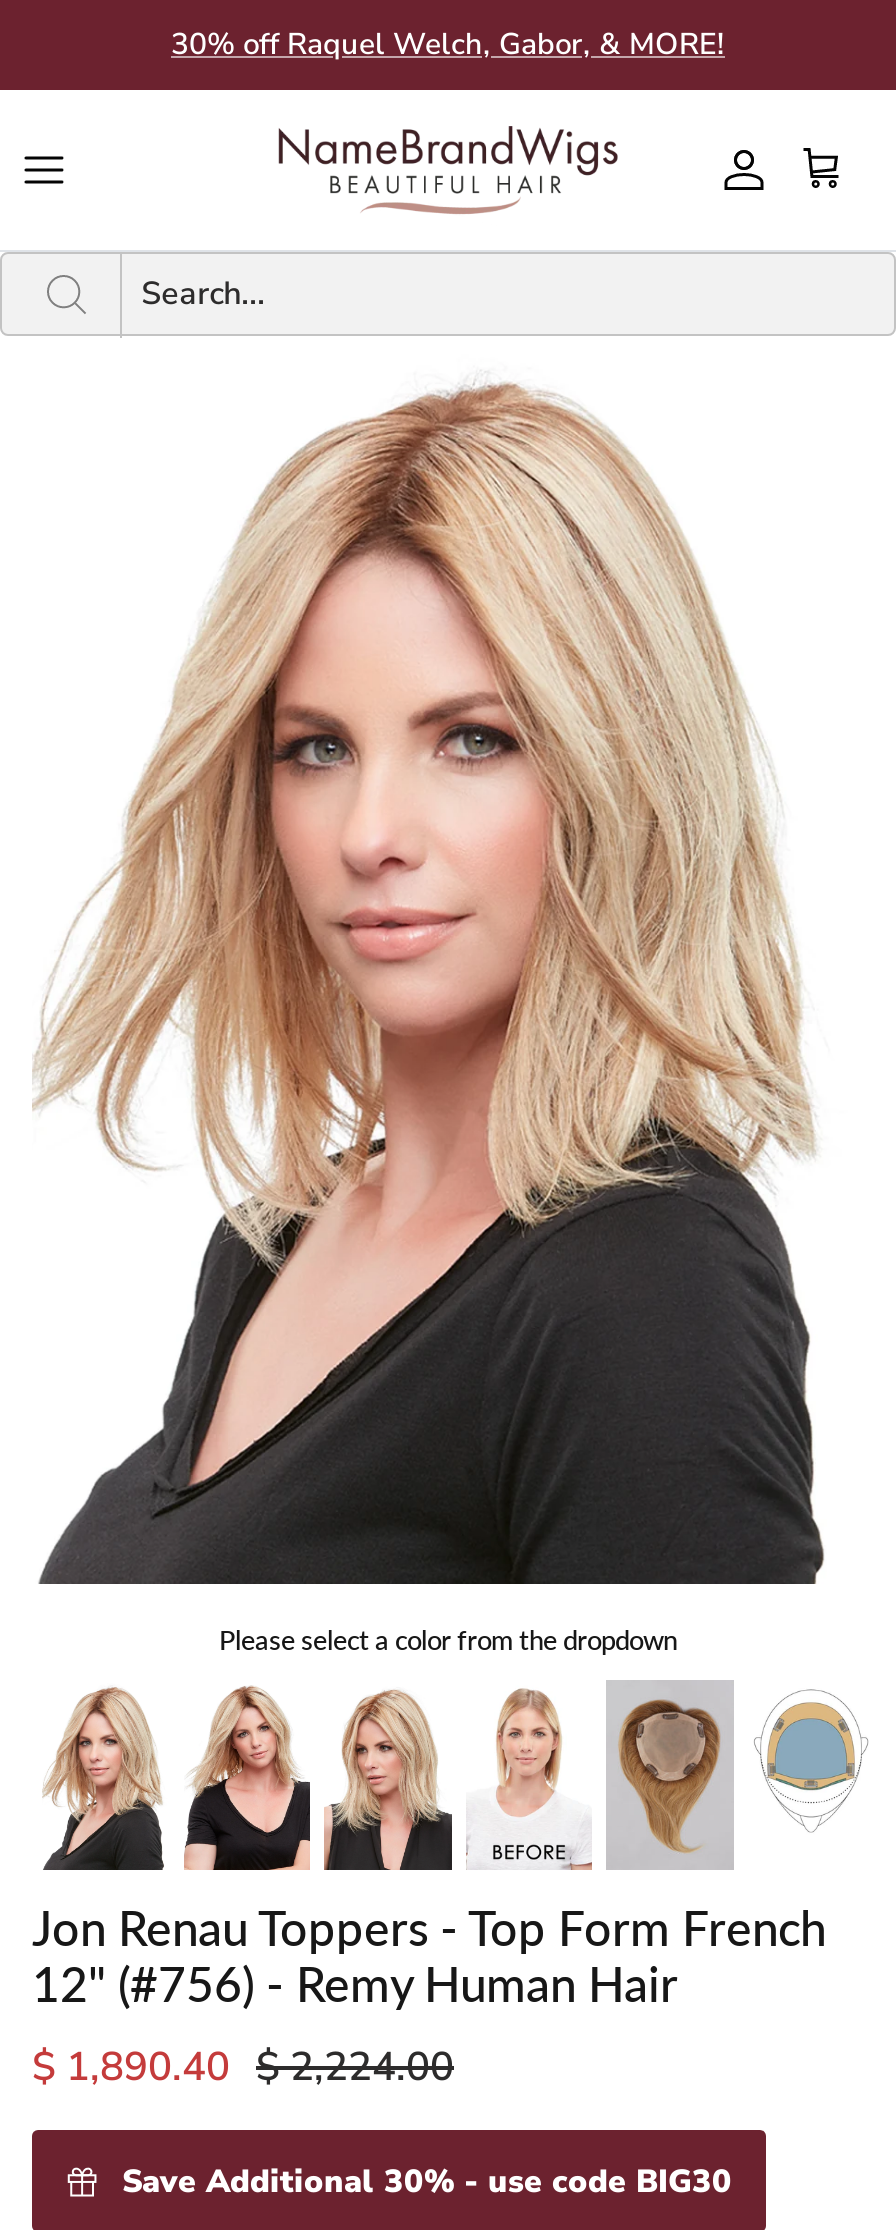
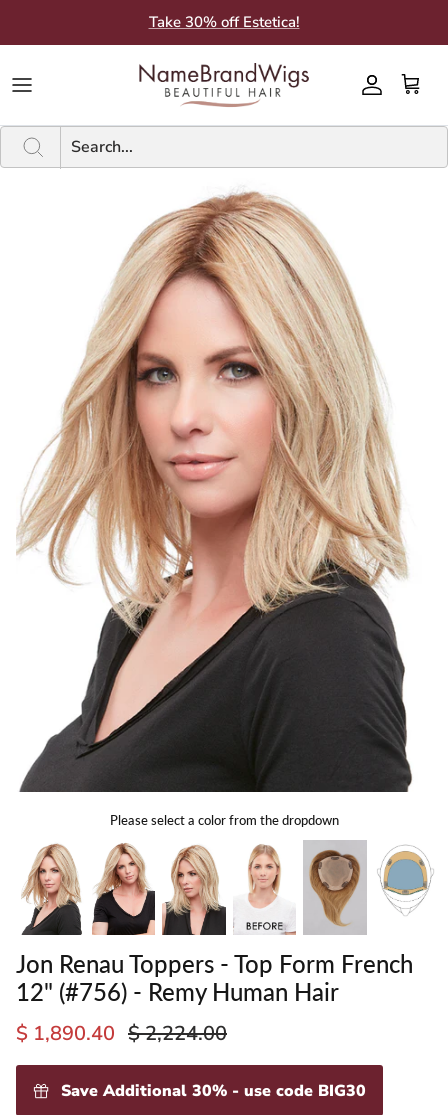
[171,24,725,64] 30% off Raquel Welch, Gabor, & MORE! -> [148,12,299,32] Take 30% off Estetica!

